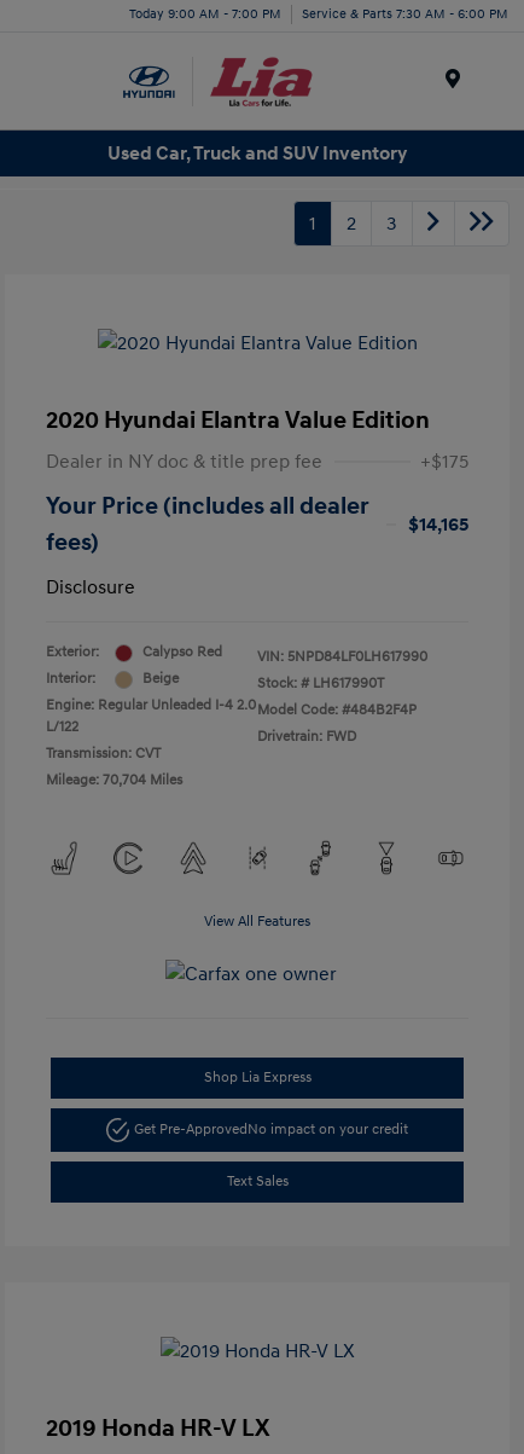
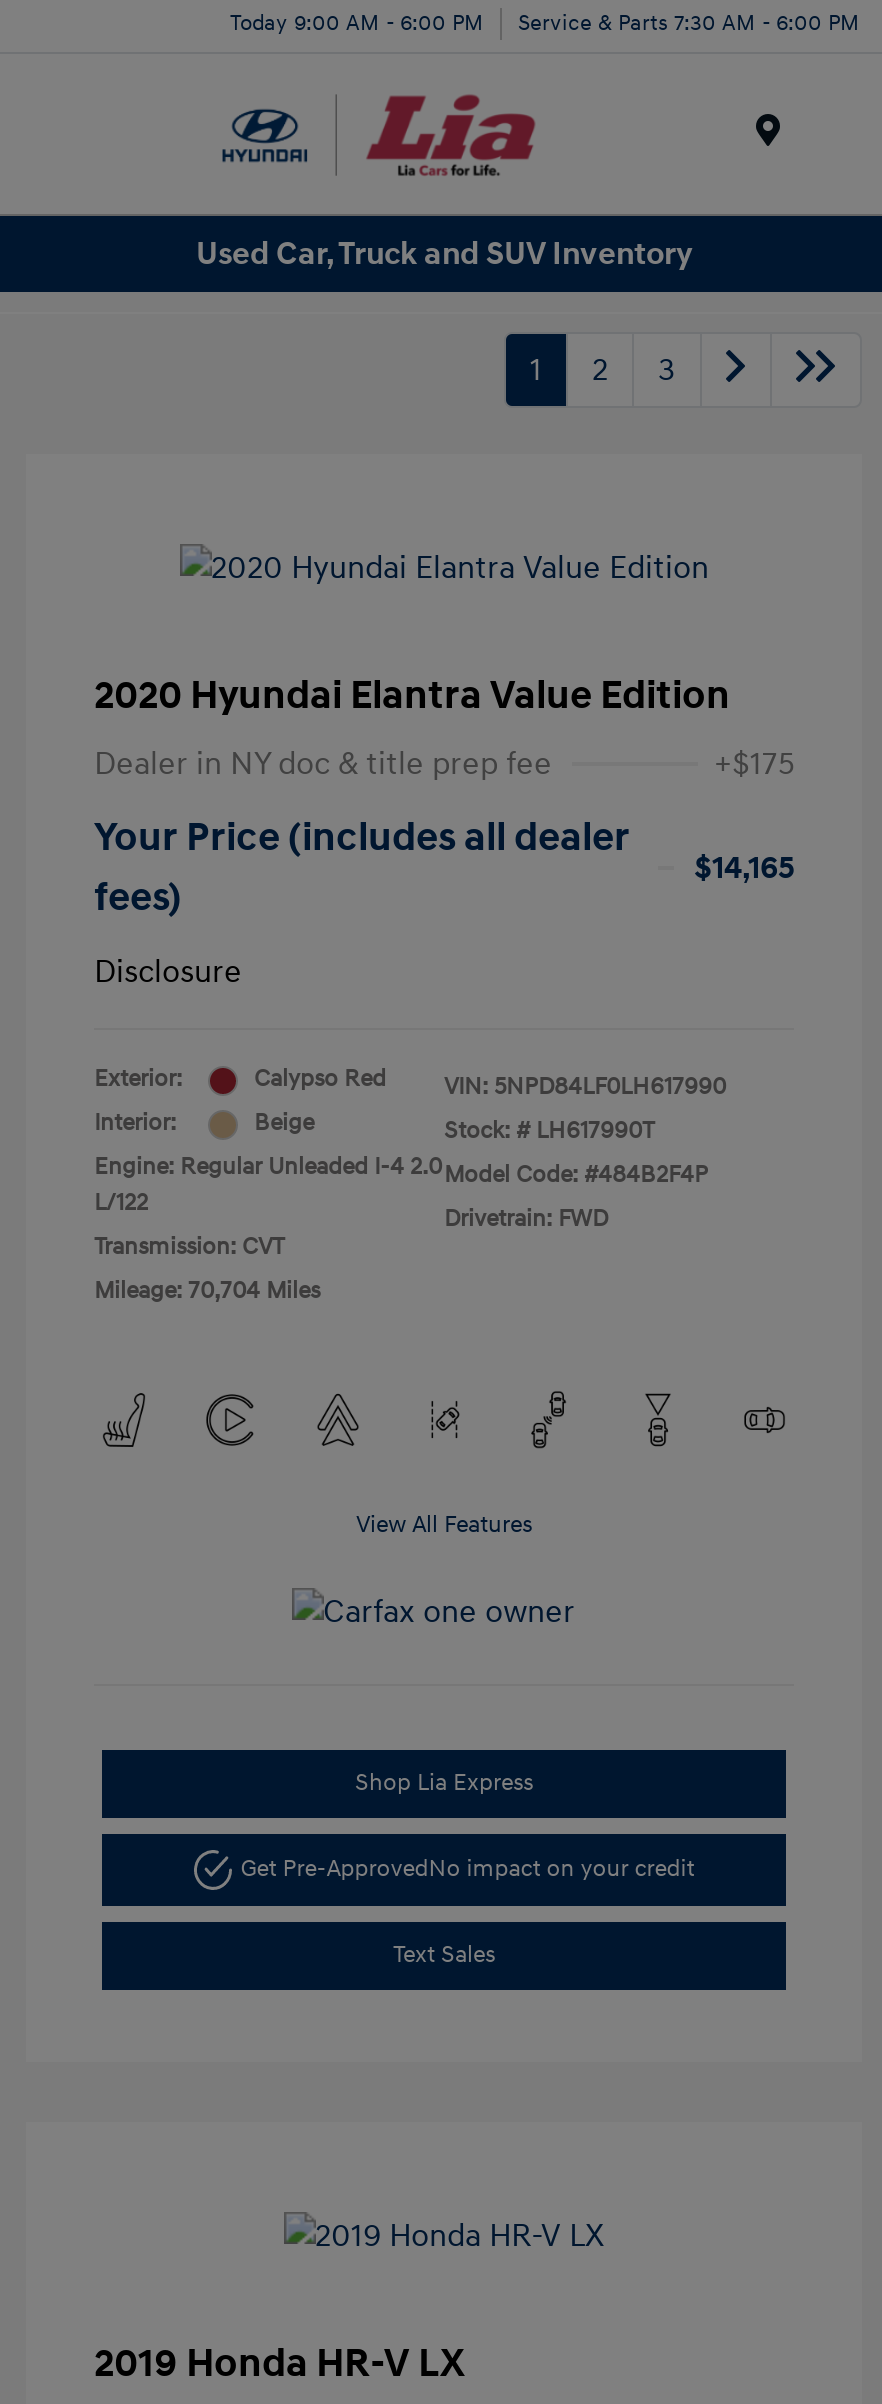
[129,5,508,21] Today 9:00 AM - 7:00 PM Service & Parts 7:30 AM - 6:00 PM -> [230,9,860,35] Today 9:00 AM - 6:00 PM Service & Parts 7:30 AM - 6:00 PM

